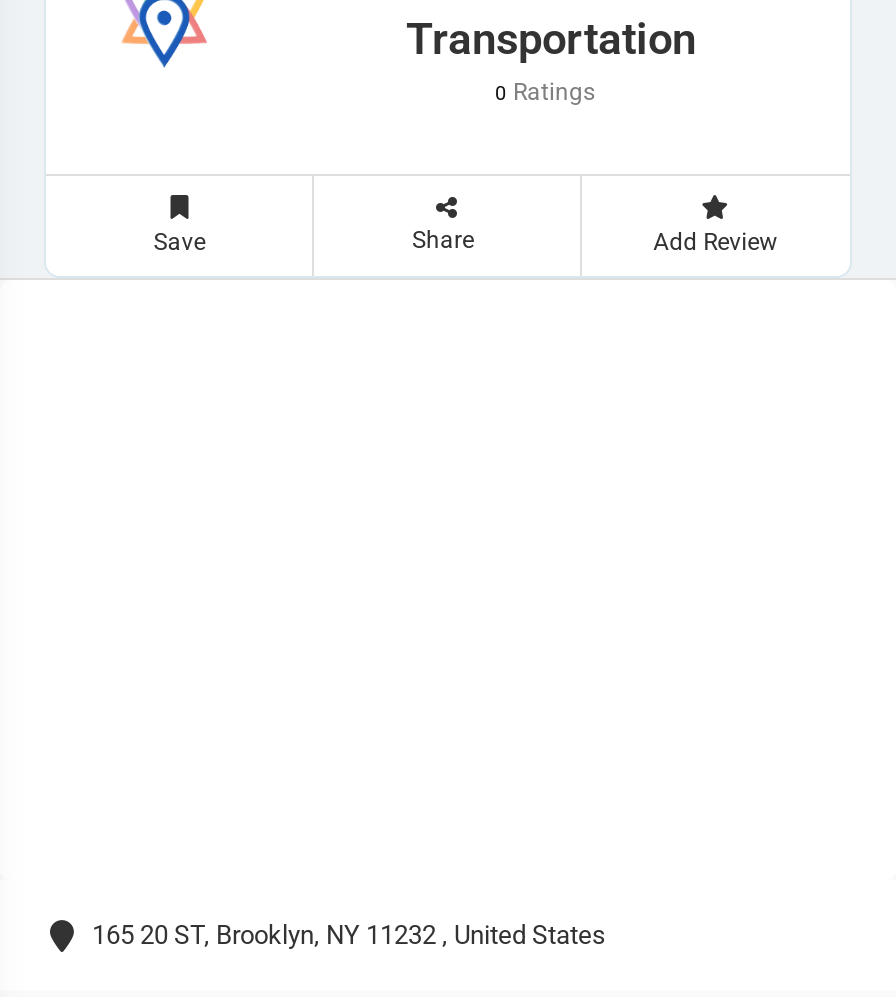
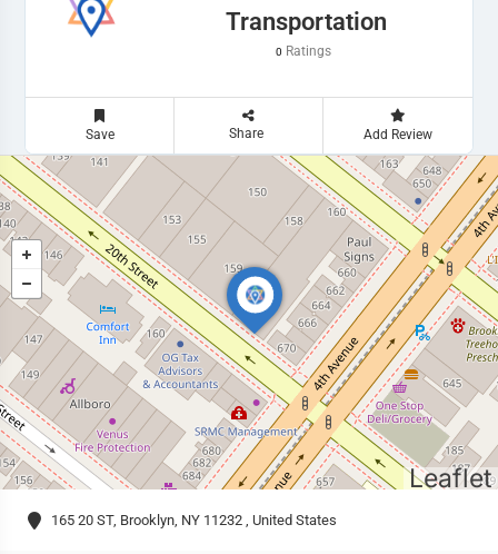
none -> [3,155,495,494] [image] | Leaflet

